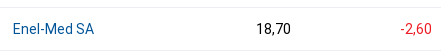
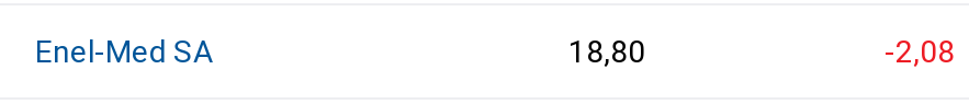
[256,21,291,37] 18,70 -> [568,34,645,69] 18,80
[400,21,432,37] -2,60 -> [885,34,955,69] -2,08

